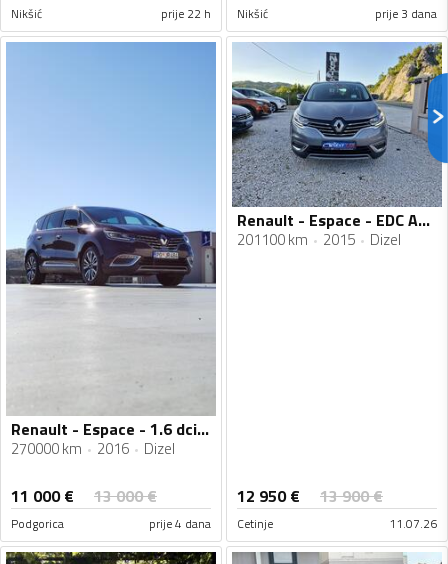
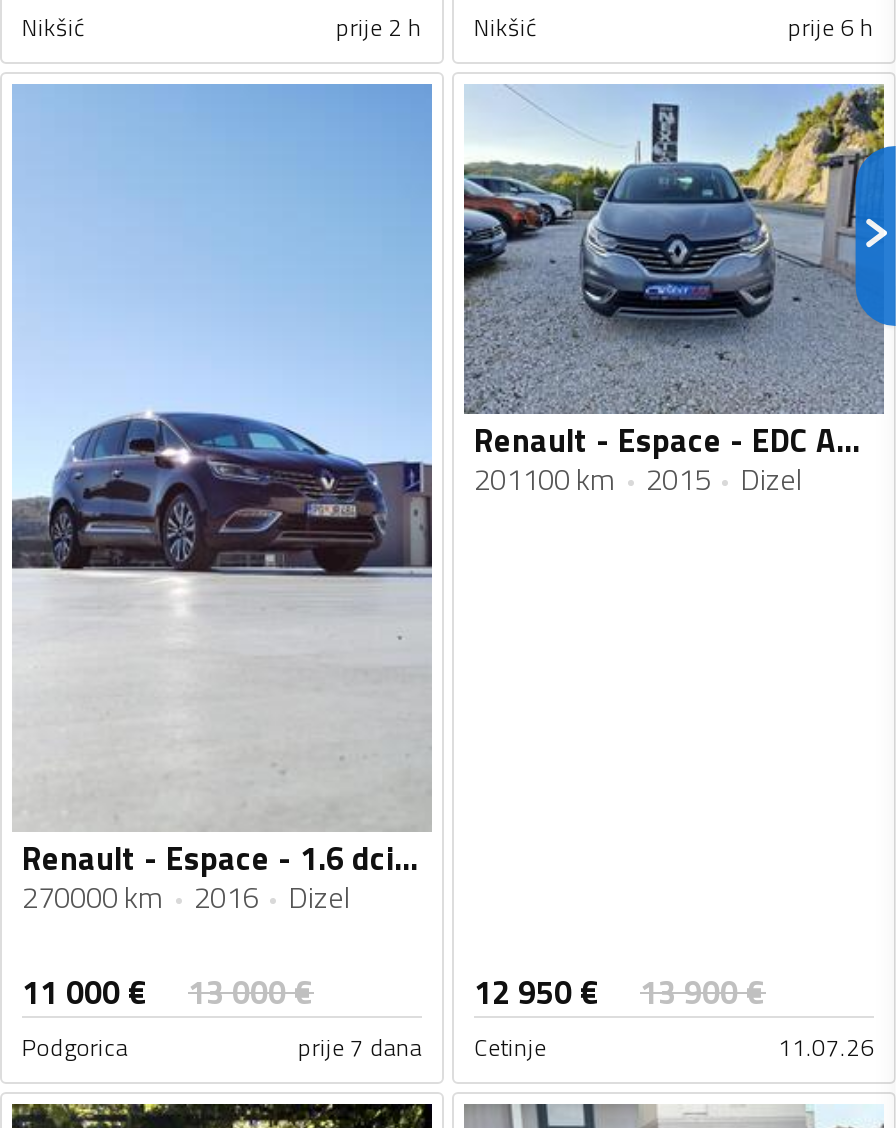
[161,4,268,23] prije 22 h Nikšić -> [336,9,536,47] prije 2 h Nikšić
[375,4,437,23] prije 3 dana -> [788,9,874,47] prije 6 h
[149,514,273,533] prije 4 dana Cetinje -> [298,1028,546,1066] prije 7 dana Cetinje

